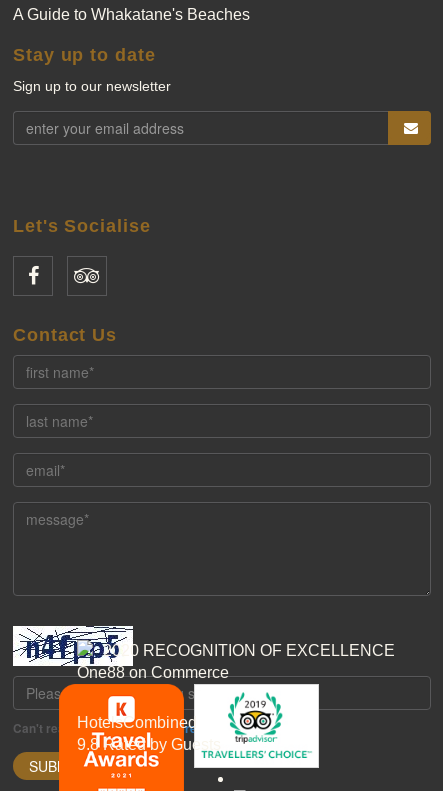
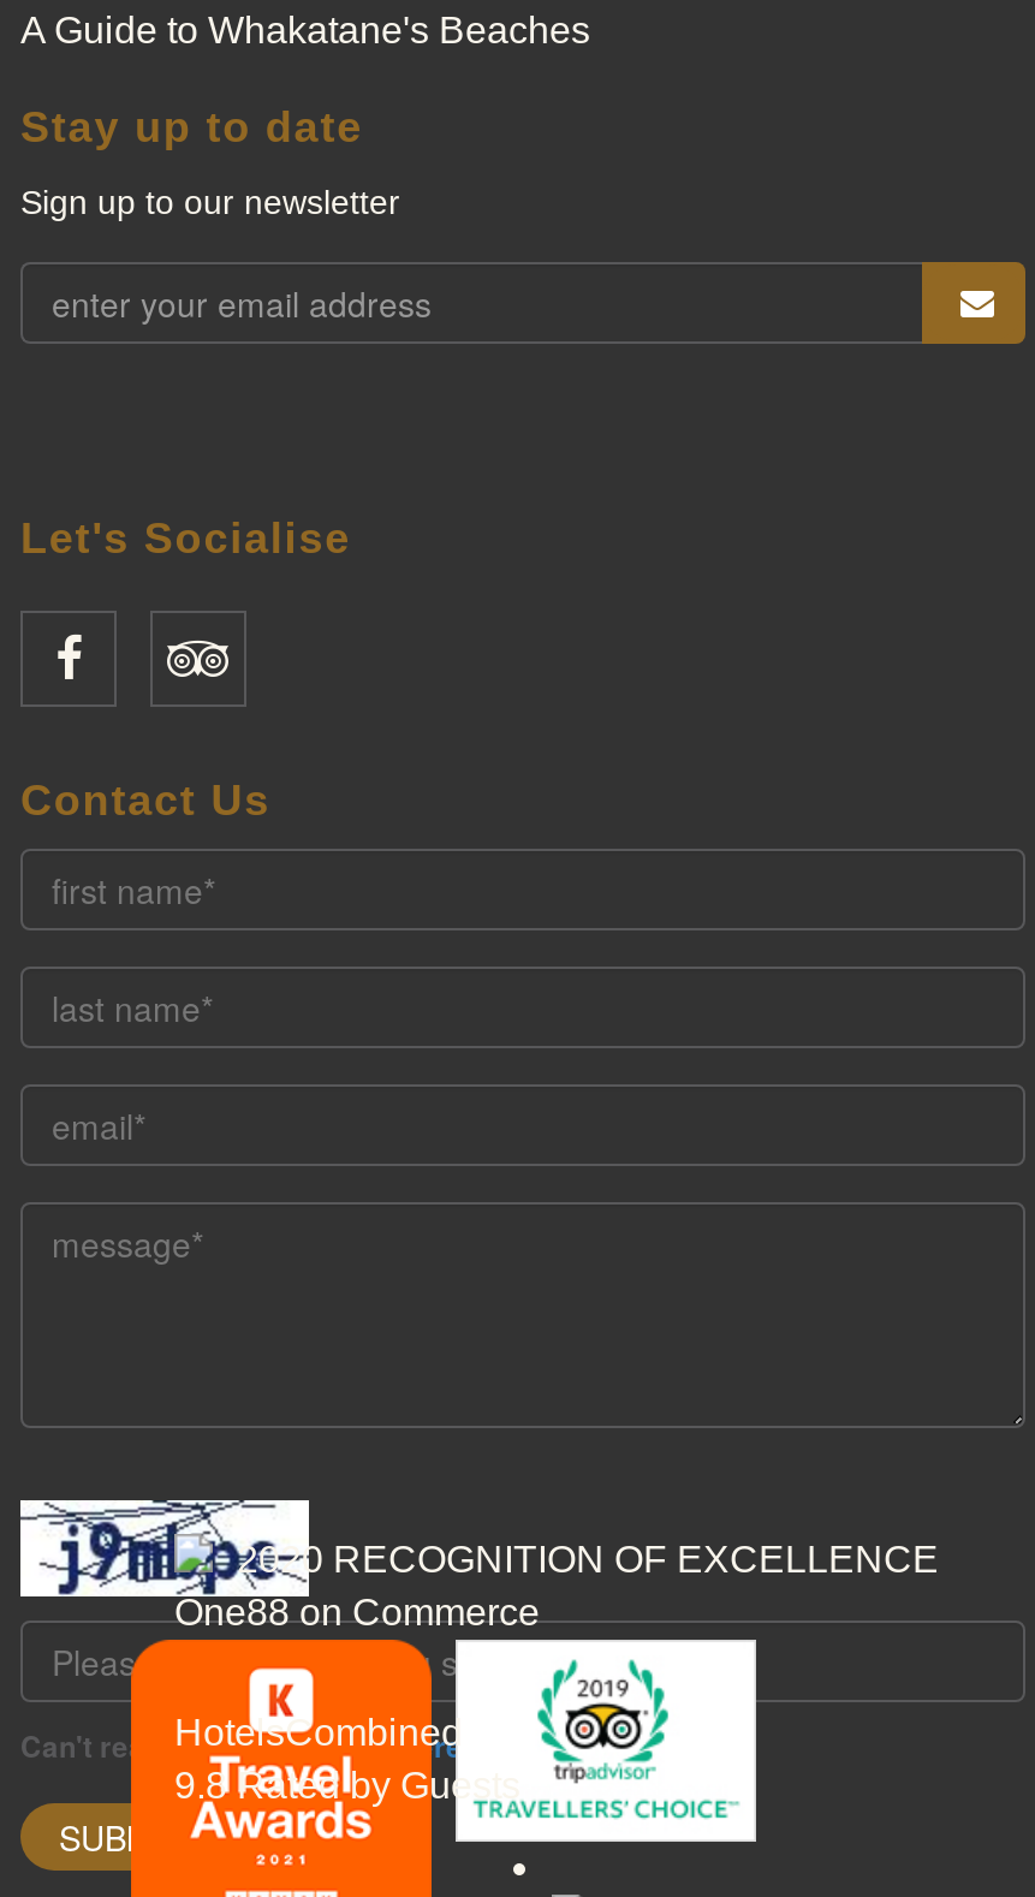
[13,626,133,666] [image] -> [20,1500,307,1596] [image]

